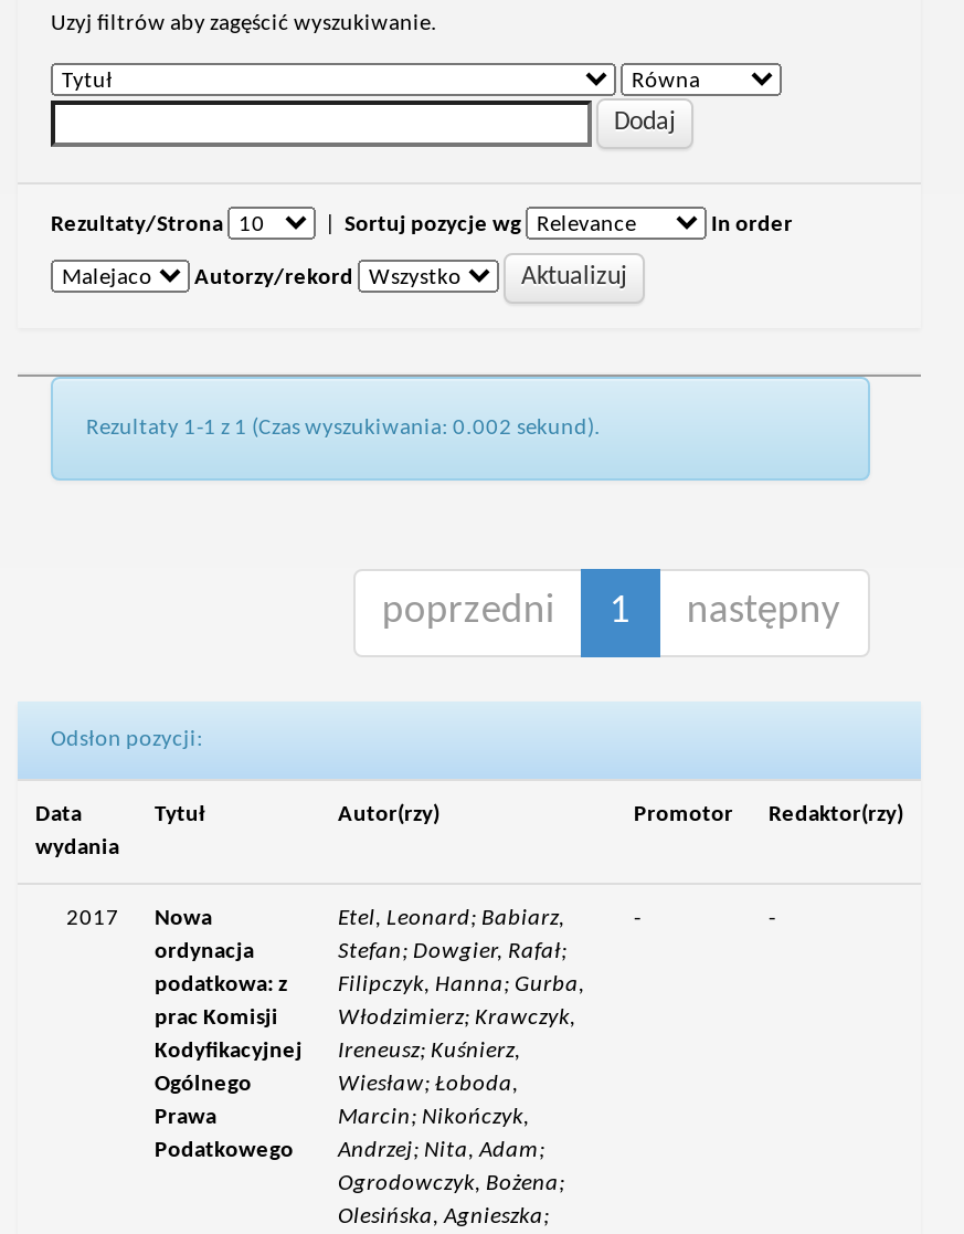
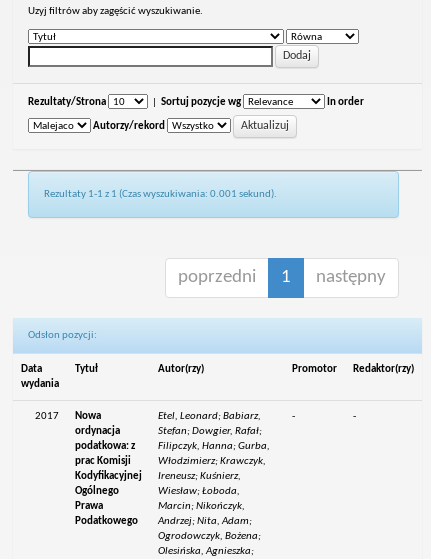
[86,417,601,441] Rezultaty 1-1 z 1 (Czas wyszukiwania: 0.002 sekund). -> [44,189,277,200] Rezultaty 1-1 z 1 (Czas wyszukiwania: 0.001 sekund).

